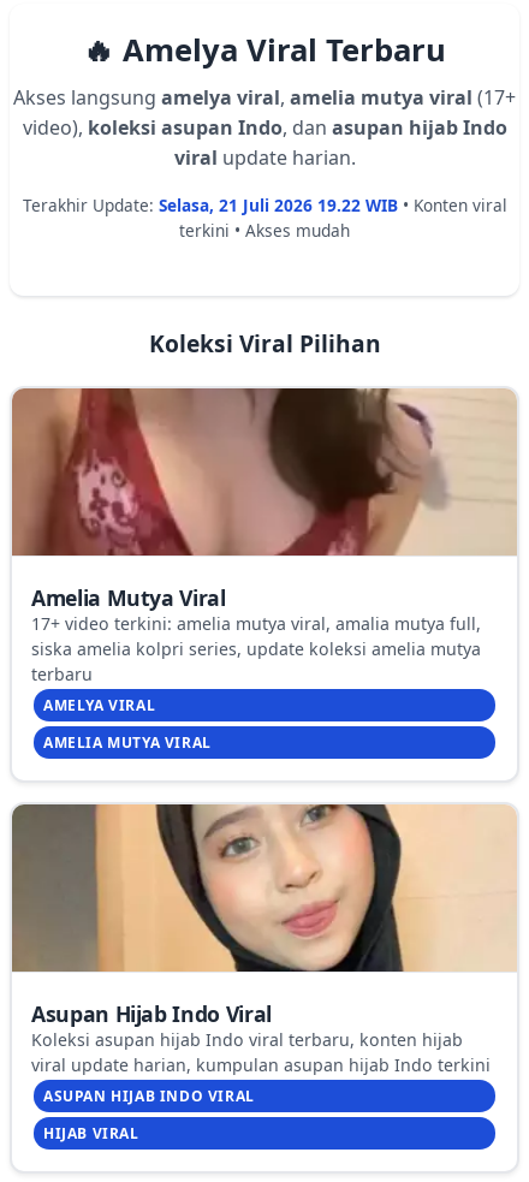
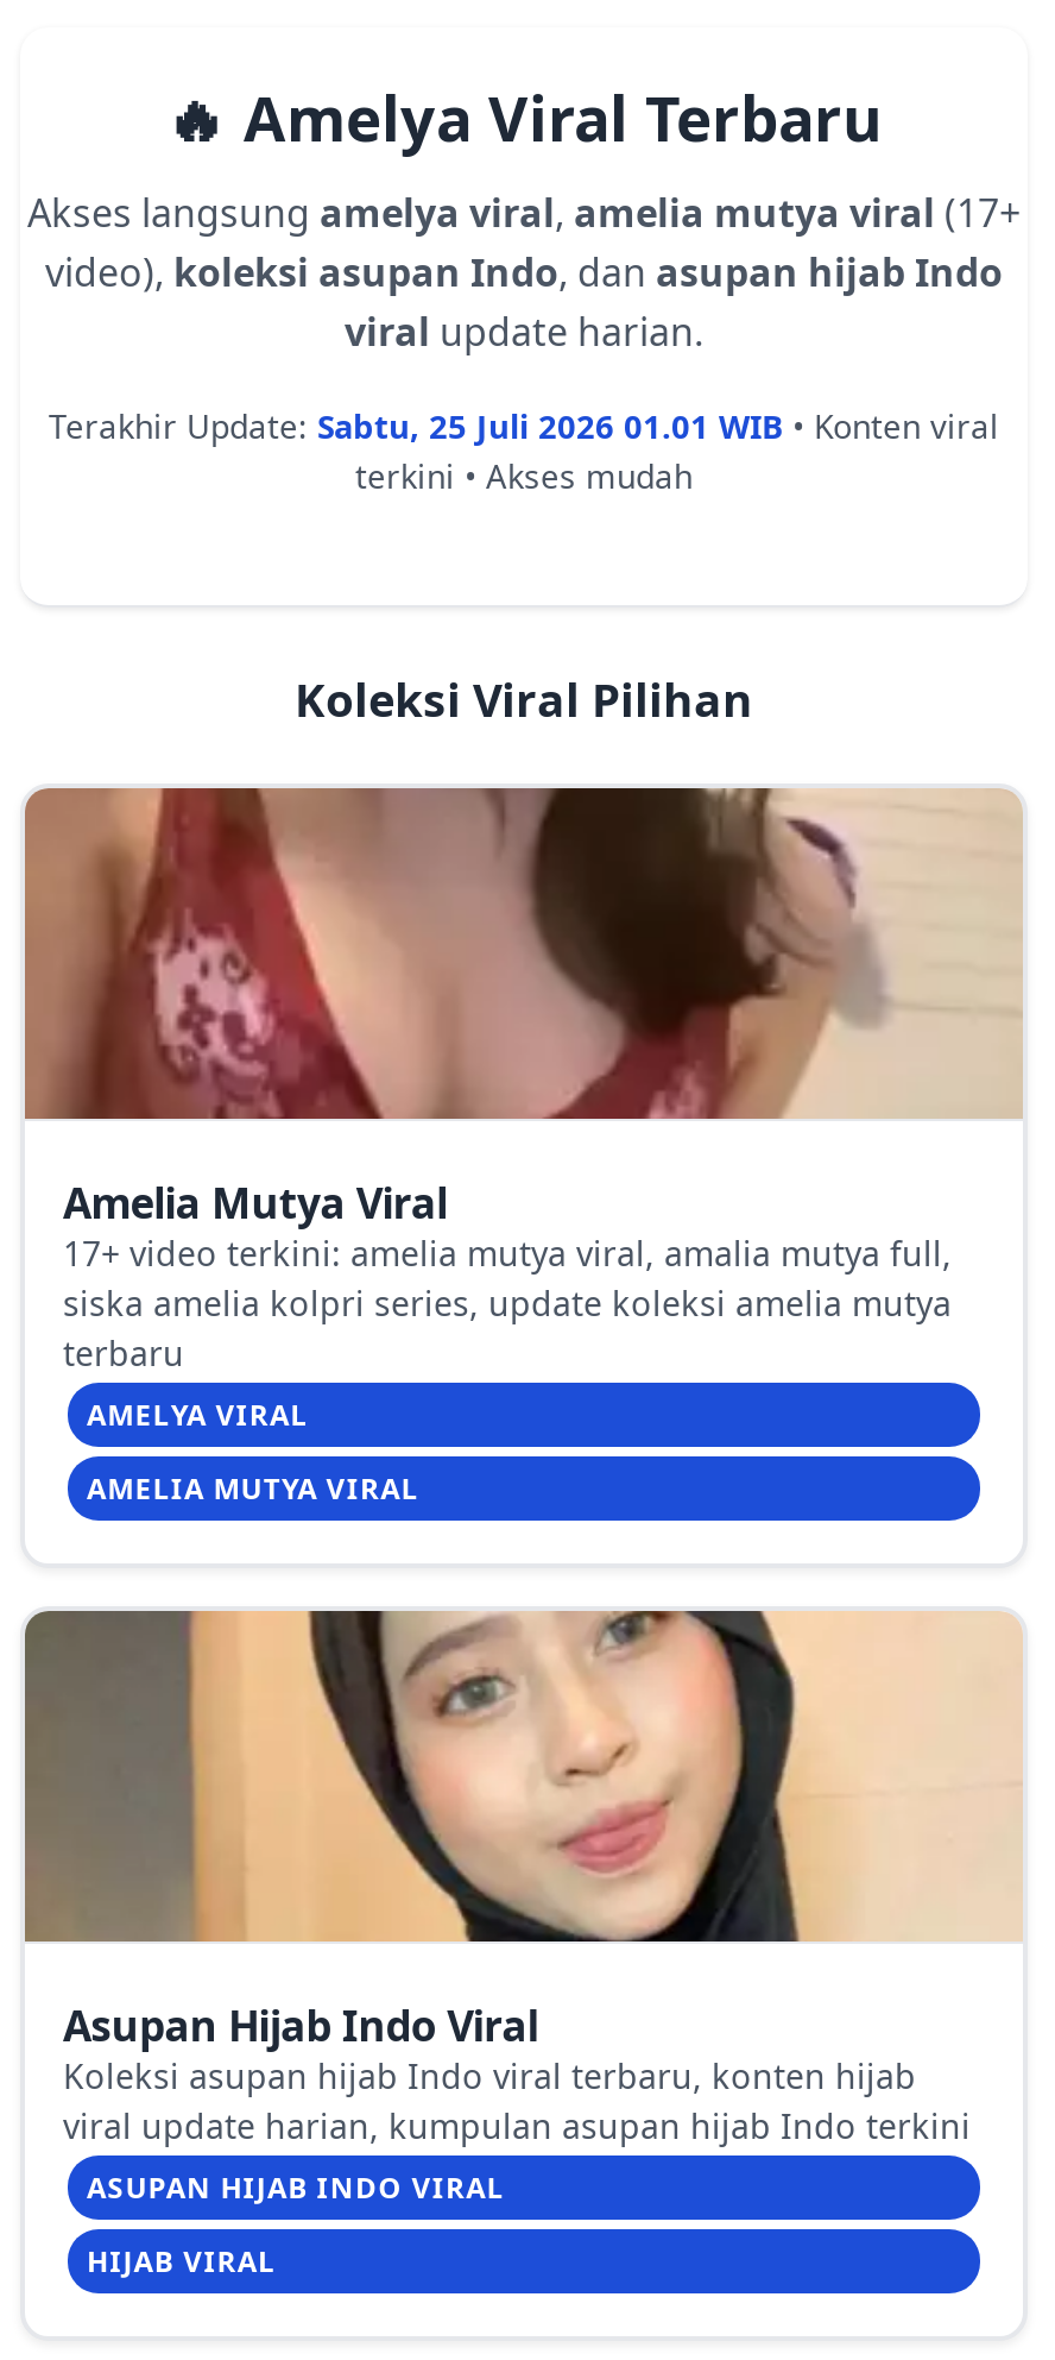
[22,194,507,216] Terakhir Update: Selasa, 21 Juli 2026 19.22 WIB • Konten viral -> [49,403,999,448] Terakhir Update: Sabtu, 25 Juli 2026 01.01 WIB • Konten viral

